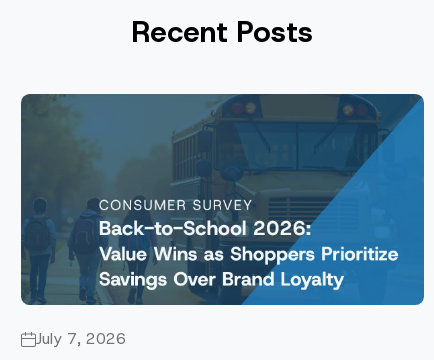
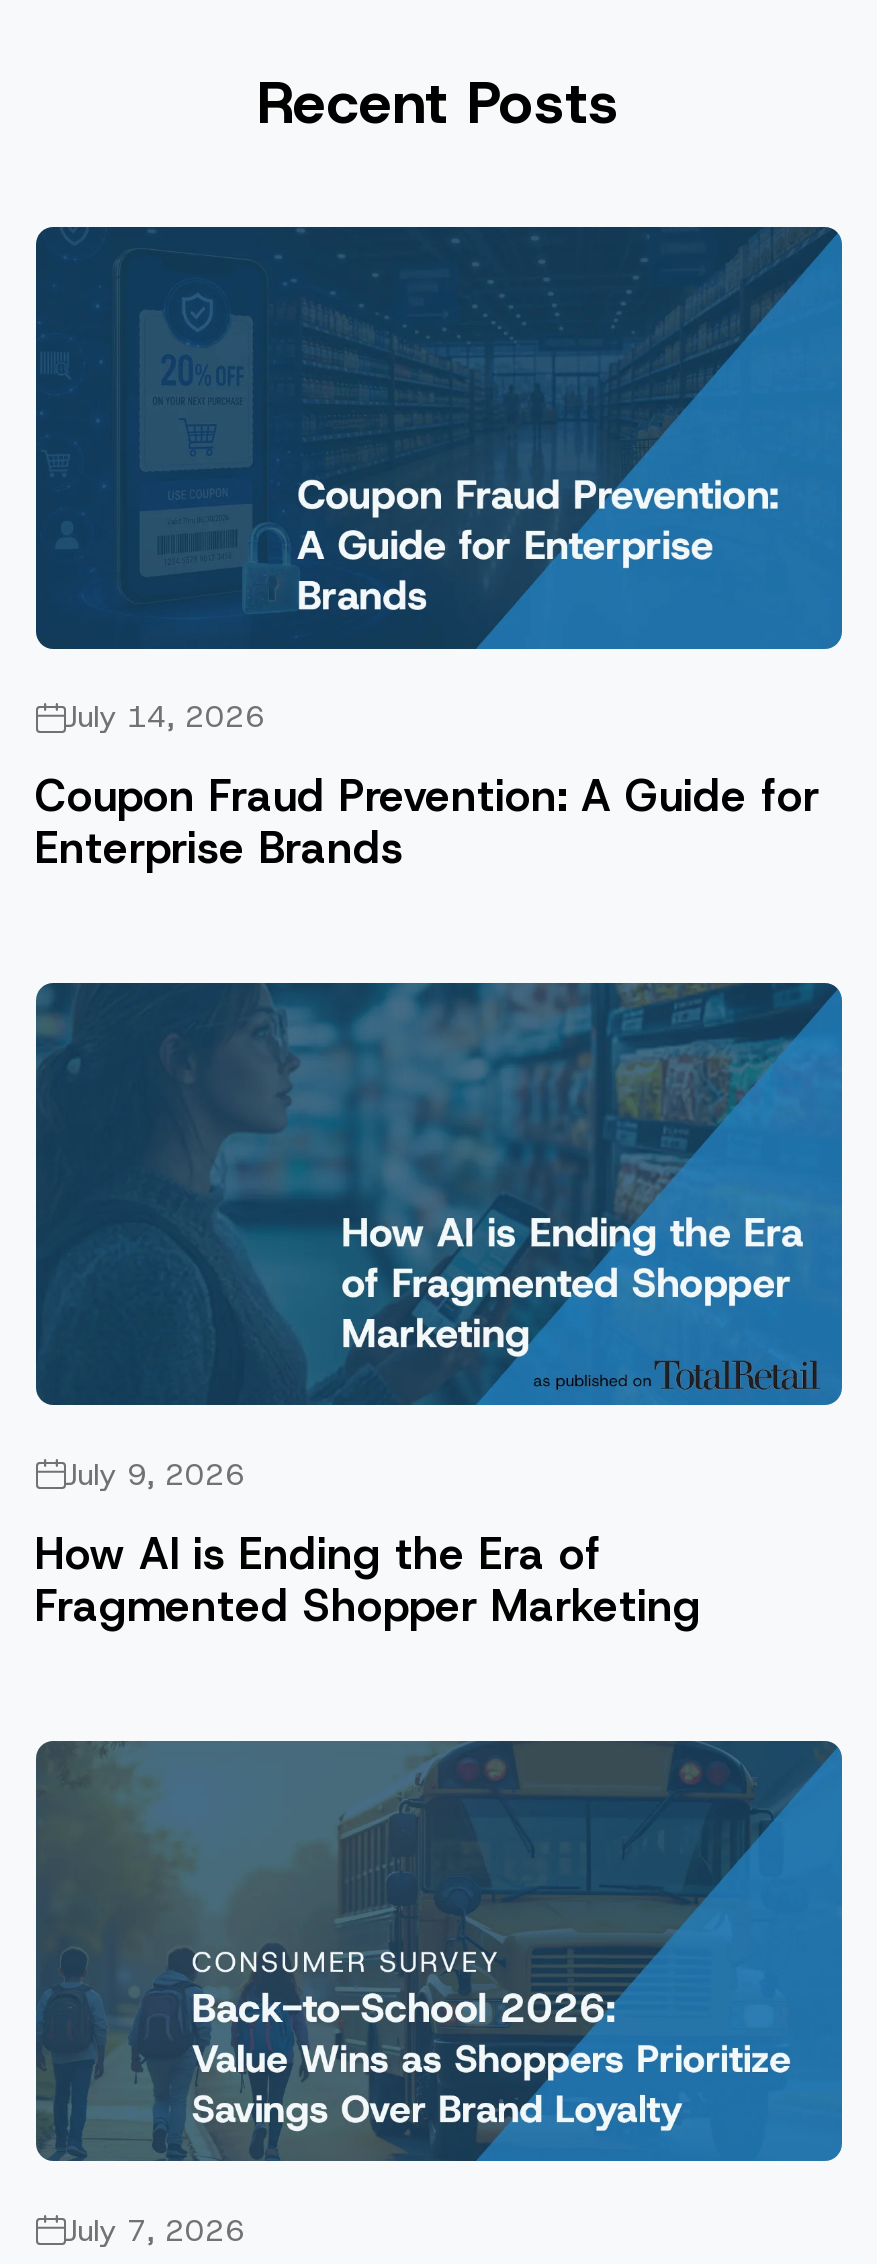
none -> [34,981,844,1634] [image] | July 9, 2026 | How AI is Ending the Era of | Fragmented Shopper Marketing
none -> [35,227,819,877] [image] | July 14, 2026 | Coupon Fraud Prevention: A Guide for | Enterprise Brands

